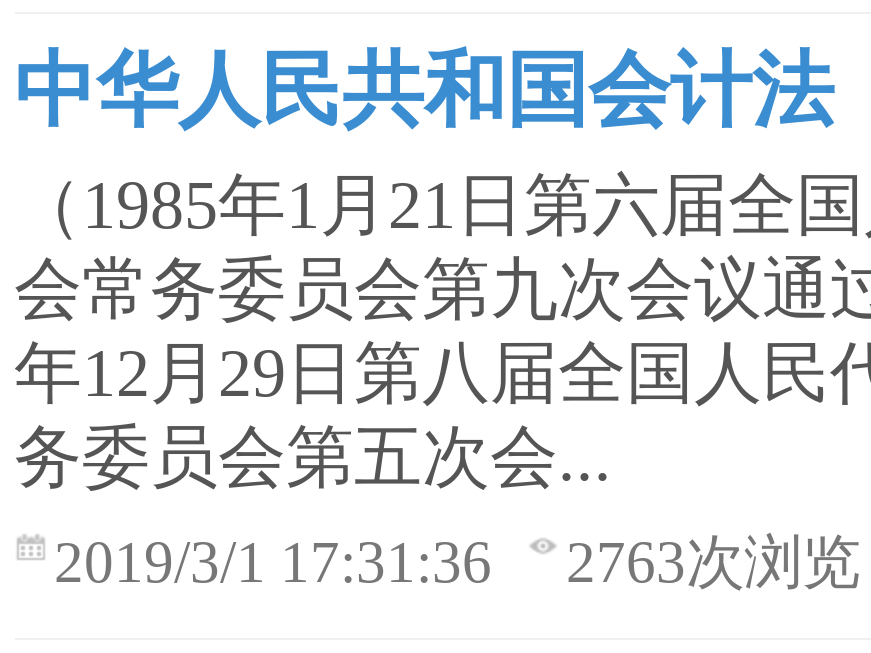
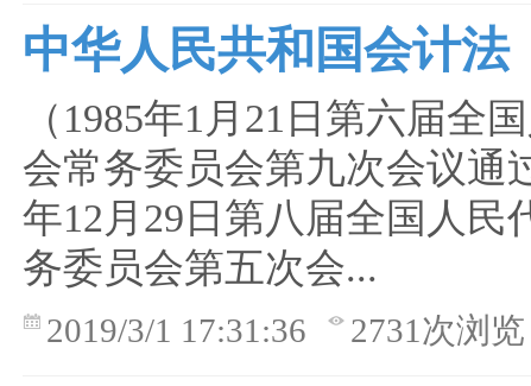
[54,530,860,594] 2019/3/1 17:31:36 2763次浏览 -> [46,311,524,349] 2019/3/1 17:31:36 2731次浏览

